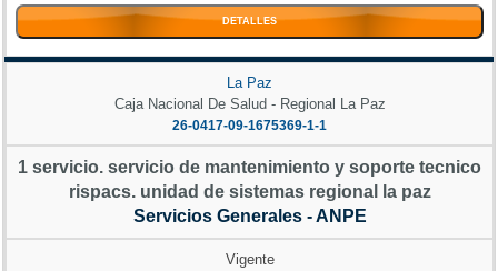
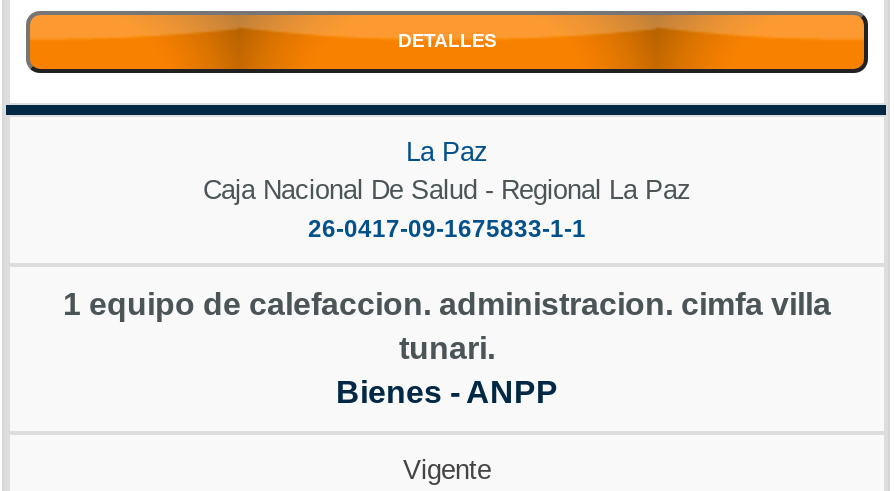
[172,118,327,133] 26-0417-09-1675369-1-1 -> [308,215,586,243] 26-0417-09-1675833-1-1
[18,158,481,225] 1 servicio. servicio de mantenimiento y soporte tecnico | rispacs. unidad de sistemas regional la paz | Servicios Generales - ANPE -> [63,287,831,409] 1 equipo de calefaccion. administracion. cimfa villa | tunari. | Bienes - ANPP

